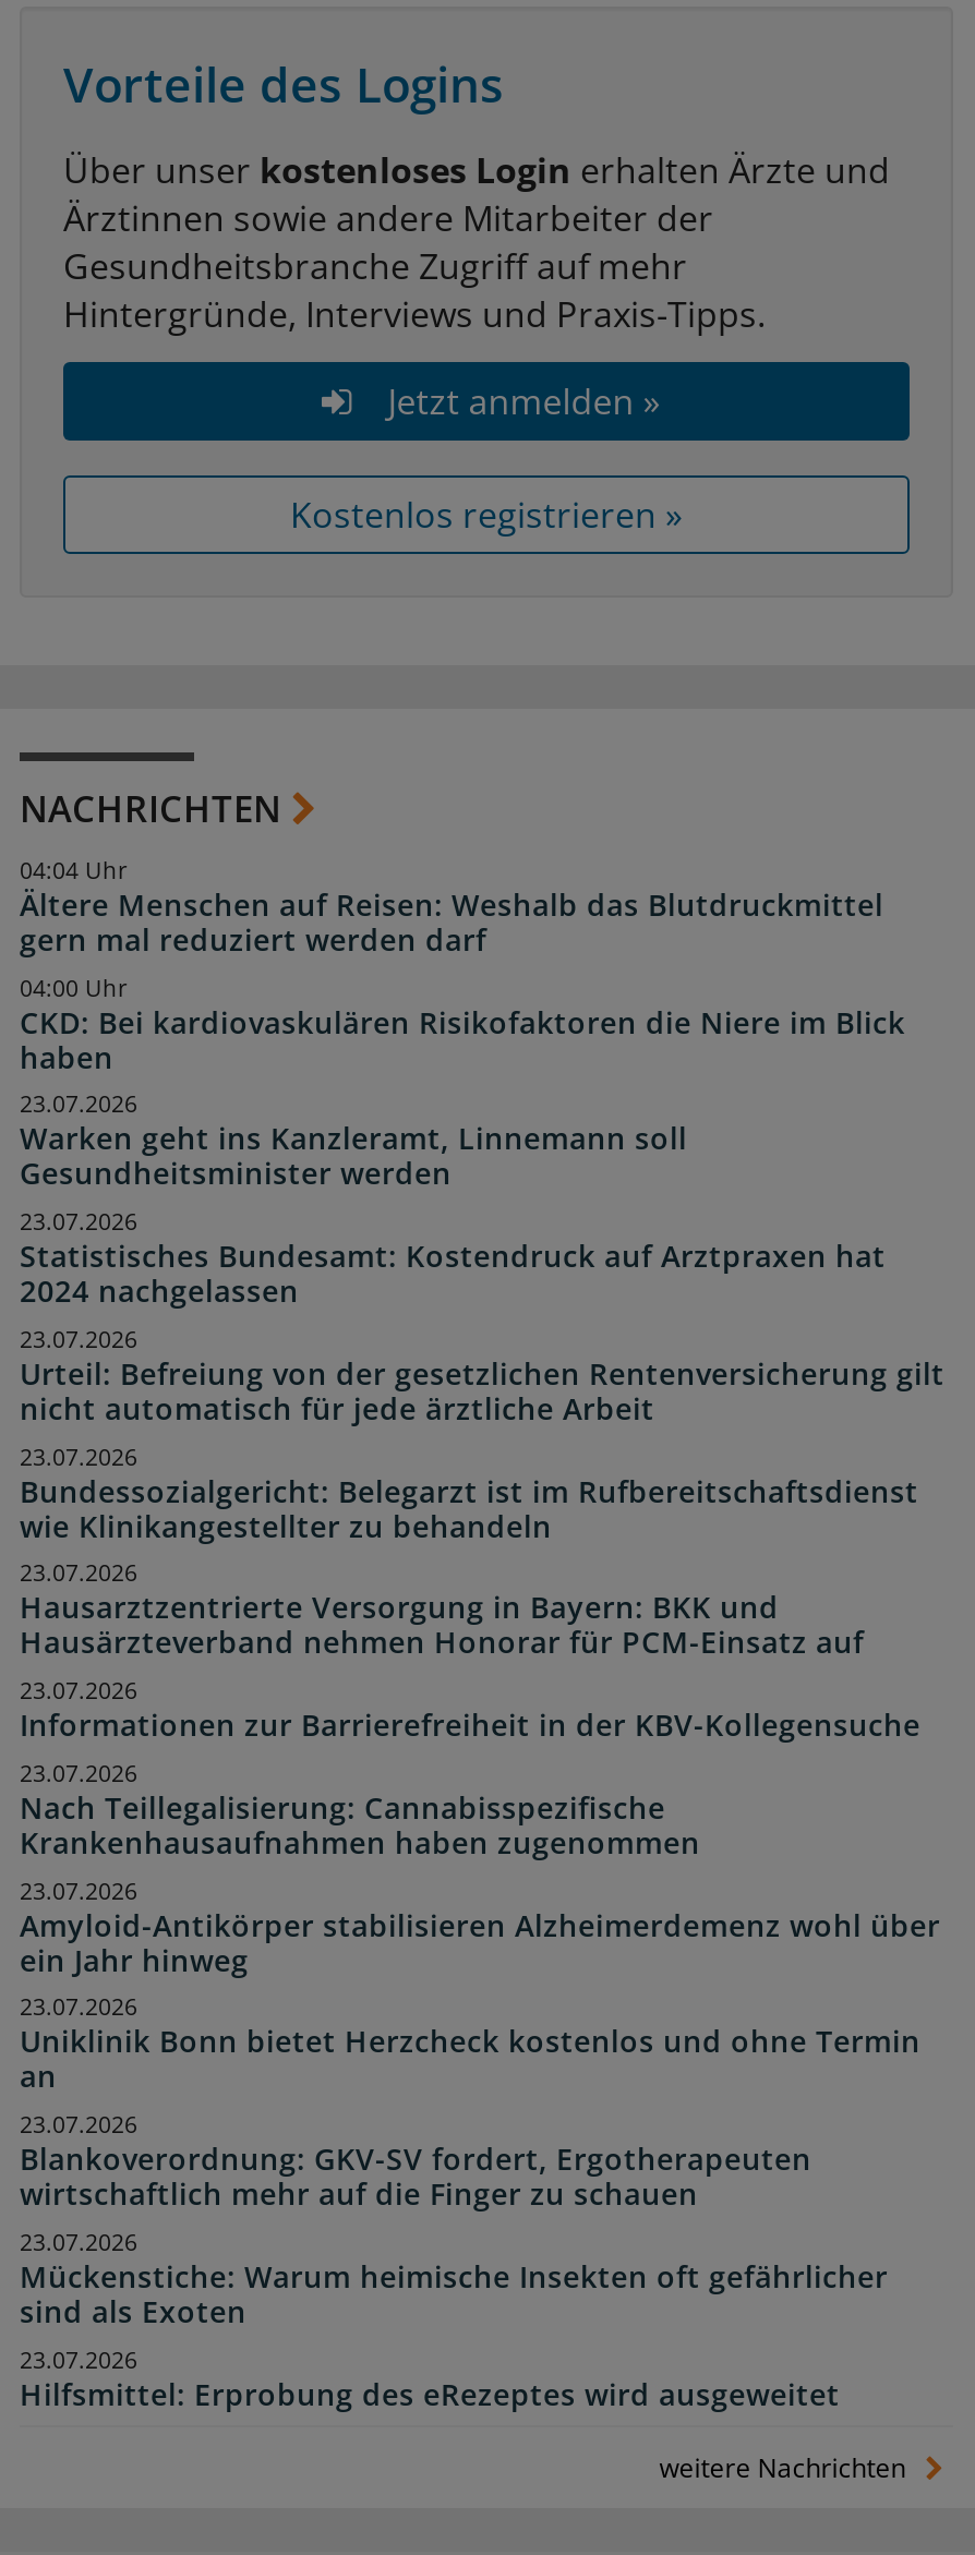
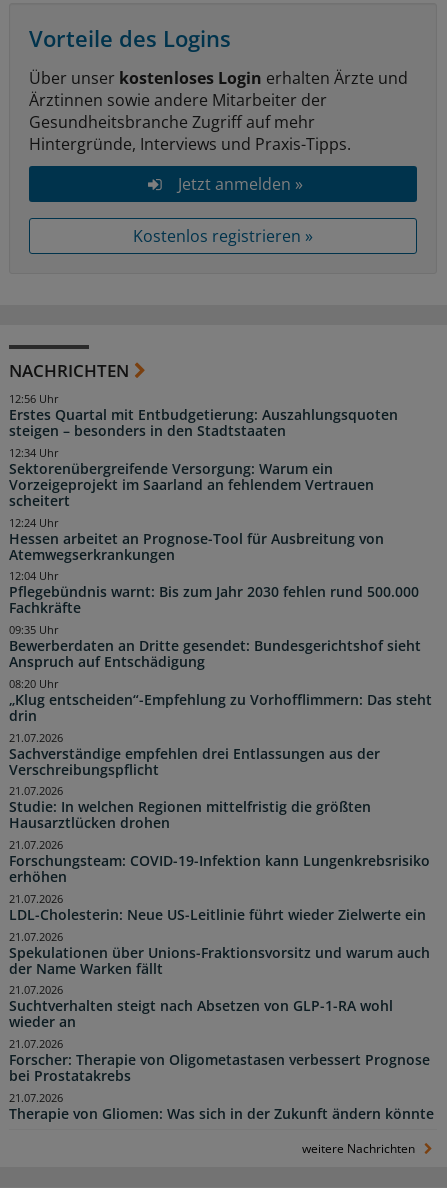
[20,854,129,885] 04:04 Uhr -> [9,392,59,406] 12:56 Uhr
[20,885,883,959] Ältere Menschen auf Reisen: Weshalb das Blutdruckmittel | gern mal reduziert werden darf -> [9,406,398,440] Erstes Quartal mit Entbudgetierung: Auszahlungsquoten | steigen – besonders in den Stadtstaaten
[20,972,129,1002] 04:00 Uhr -> [9,446,59,460] 12:34 Uhr
[20,1002,905,1076] CKD: Bei kardiovaskulären Risikofaktoren die Niere im Blick | haben -> [9,460,374,510] Sektorenübergreifende Versorgung: Warum ein | Vorzeigeprojekt im Saarland an fehlendem Vertrauen | scheitert
[20,1089,137,1119] 23.07.2026 -> [9,516,59,530] 12:24 Uhr
[20,1119,687,1193] Warken geht ins Kanzleramt, Linnemann soll | Gesundheitsminister werden -> [9,530,384,564] Hessen arbeitet an Prognose-Tool für Ausbreitung von | Atemwegserkrankungen
[20,1206,137,1237] 23.07.2026 -> [9,569,59,583] 12:04 Uhr
[20,1237,886,1311] Statistisches Bundesamt: Kostendruck auf Arztpraxen hat | 2024 nachgelassen -> [9,583,419,617] Pflegebündnis warnt: Bis zum Jahr 2030 fehlen rund 500.000 | Fachkräfte
[20,1323,137,1354] 23.07.2026 -> [9,623,59,637] 09:35 Uhr
[20,1354,944,1428] Urteil: Befreiung von der gesetzlichen Rentenversicherung gilt | nicht automatisch für jede ärztliche Arbeit -> [9,637,421,671] Bewerberdaten an Dritte gesendet: Bundesgerichtshof sieht | Anspruch auf Entschädigung
[20,1441,137,1471] 23.07.2026 -> [9,677,59,691] 08:20 Uhr
[20,1471,918,1545] Bundessozialgericht: Belegarzt ist im Rufbereitschaftsdienst | wie Klinikangestellter zu behandeln -> [9,691,432,725] „Klug entscheiden“-Empfehlung zu Vorhofflimmern: Das steht | drin
[20,1558,137,1588] 23.07.2026 -> [9,731,63,745] 21.07.2026
[20,1588,864,1662] Hausarztzentrierte Versorgung in Bayern: BKK und | Hausärzteverband nehmen Honorar für PCM-Einsatz auf -> [9,745,380,779] Sachverständige empfehlen drei Entlassungen aus der | Verschreibungspflicht
[20,1675,137,1706] 23.07.2026 -> [9,784,63,798] 21.07.2026
[20,1706,920,1745] Informationen zur Barrierefreiheit in der KBV-Kollegensuche -> [9,798,371,832] Studie: In welchen Regionen mittelfristig die größten | Hausarztlücken drohen
[20,1757,137,1788] 23.07.2026 -> [9,838,63,852] 21.07.2026
[20,1788,700,1862] Nach Teillegalisierung: Cannabisspezifische | Krankenhausaufnahmen haben zugenommen -> [9,852,430,886] Forschungsteam: COVID-19-Infektion kann Lungenkrebsrisiko | erhöhen
[20,1875,137,1905] 23.07.2026 -> [9,892,63,906] 21.07.2026
[20,1905,940,1979] Amyloid-Antikörper stabilisieren Alzheimerdemenz wohl über | ein Jahr hinweg -> [9,906,426,924] LDL-Cholesterin: Neue US-Leitlinie führt wieder Zielwerte ein
[20,1992,137,2022] 23.07.2026 -> [9,930,63,944] 21.07.2026
[20,2022,920,2096] Uniklinik Bonn bietet Herzcheck kostenlos und ohne Termin | an -> [9,944,430,978] Spekulationen über Unions-Fraktionsvorsitz und warum auch | der Name Warken fällt
[20,2109,137,2140] 23.07.2026 -> [9,983,63,997] 21.07.2026
[20,2140,811,2214] Blankoverordnung: GKV-SV fordert, Ergotherapeuten | wirtschaftlich mehr auf die Finger zu schauen -> [9,997,393,1031] Suchtverhalten steigt nach Absetzen von GLP-1-RA wohl | wieder an
[20,2226,137,2257] 23.07.2026 -> [9,1037,63,1051] 21.07.2026
[20,2257,888,2331] Mückenstiche: Warum heimische Insekten oft gefährlicher | sind als Exoten -> [9,1051,430,1085] Forscher: Therapie von Oligometastasen verbessert Prognose | bei Prostatakrebs
[20,2343,137,2374] 23.07.2026 -> [9,1091,63,1105] 21.07.2026
[20,2374,840,2413] Hilfsmittel: Erprobung des eRezeptes wird ausgeweitet -> [9,1105,434,1123] Therapie von Gliomen: Was sich in der Zukunft ändern könnte

